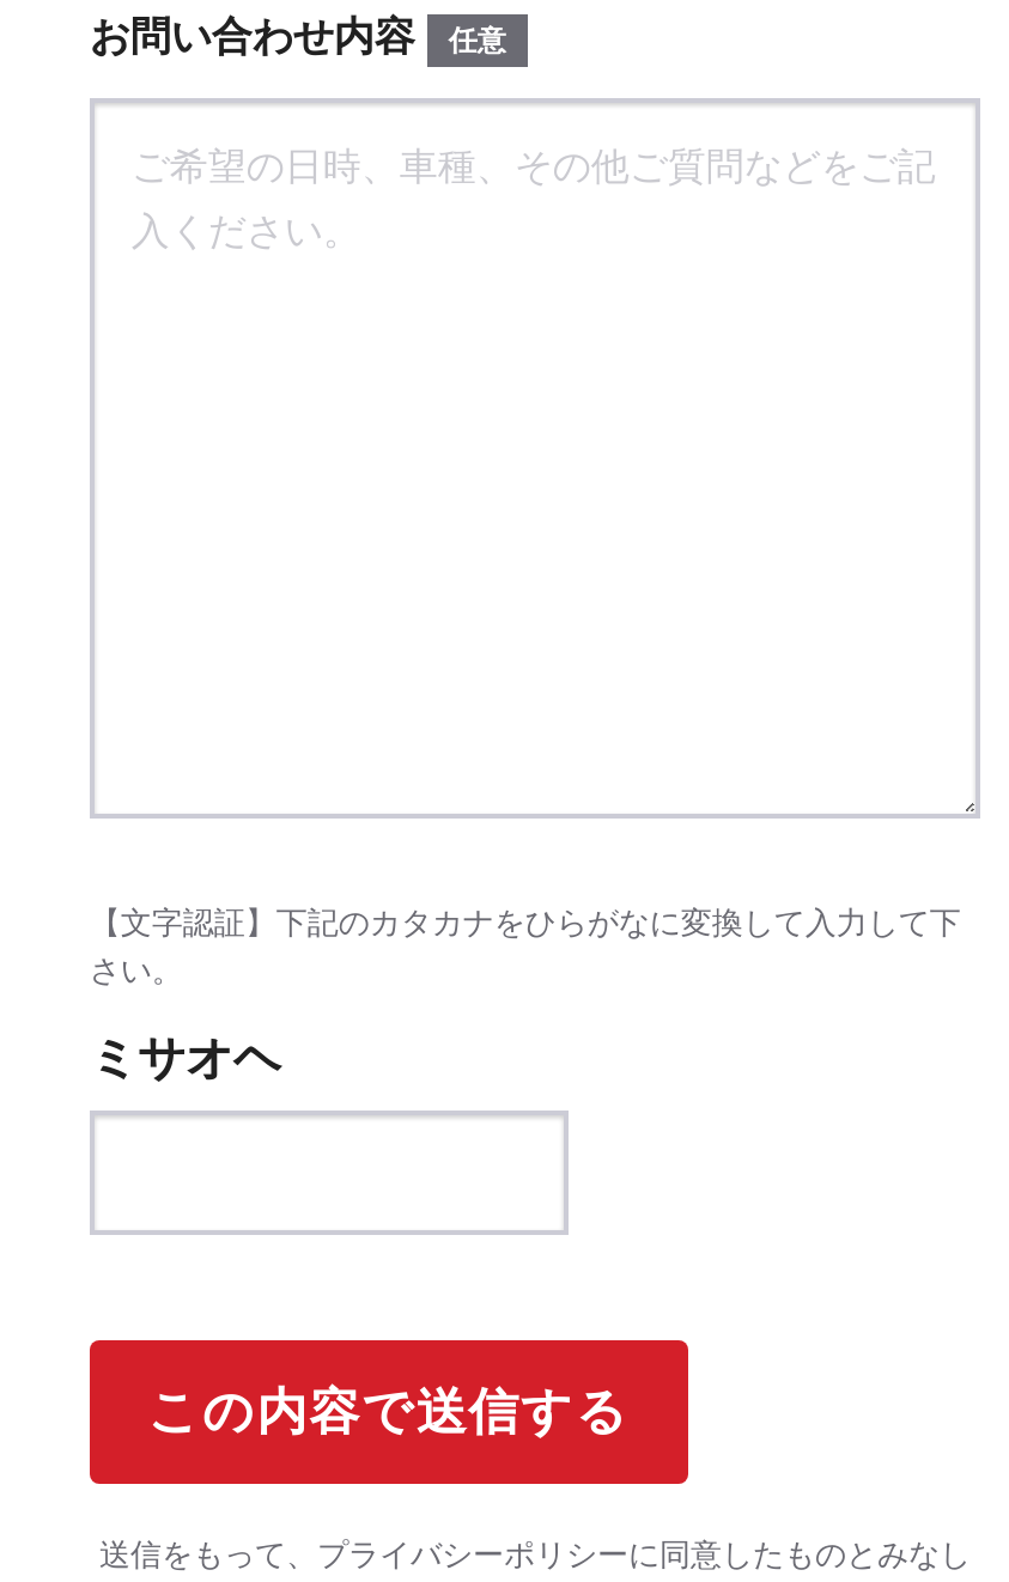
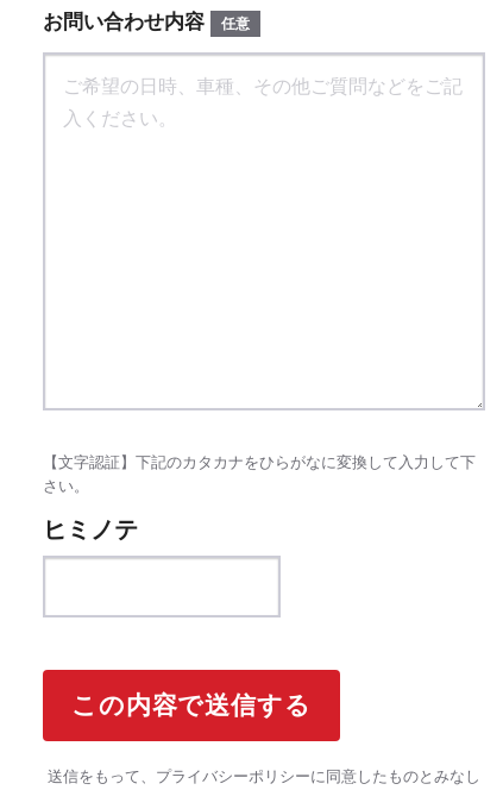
[90,1031,281,1084] ミサオヘ -> [43,516,138,542] ヒミノテ

